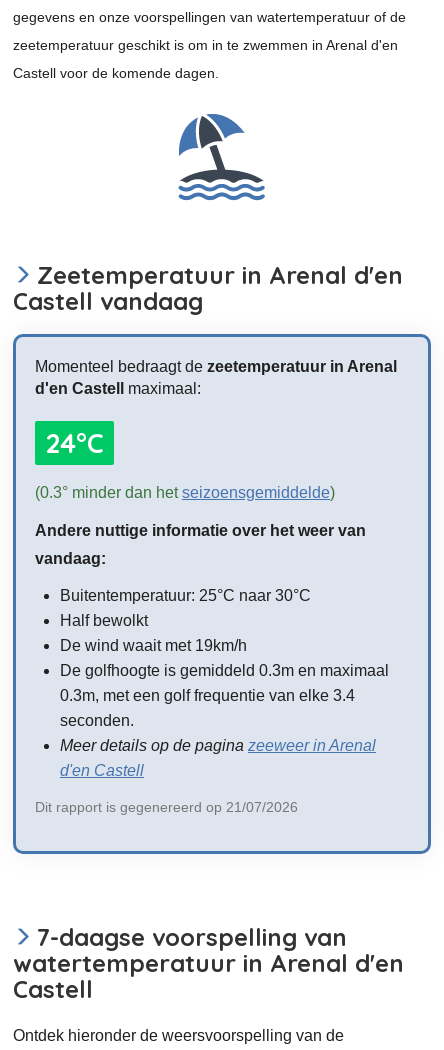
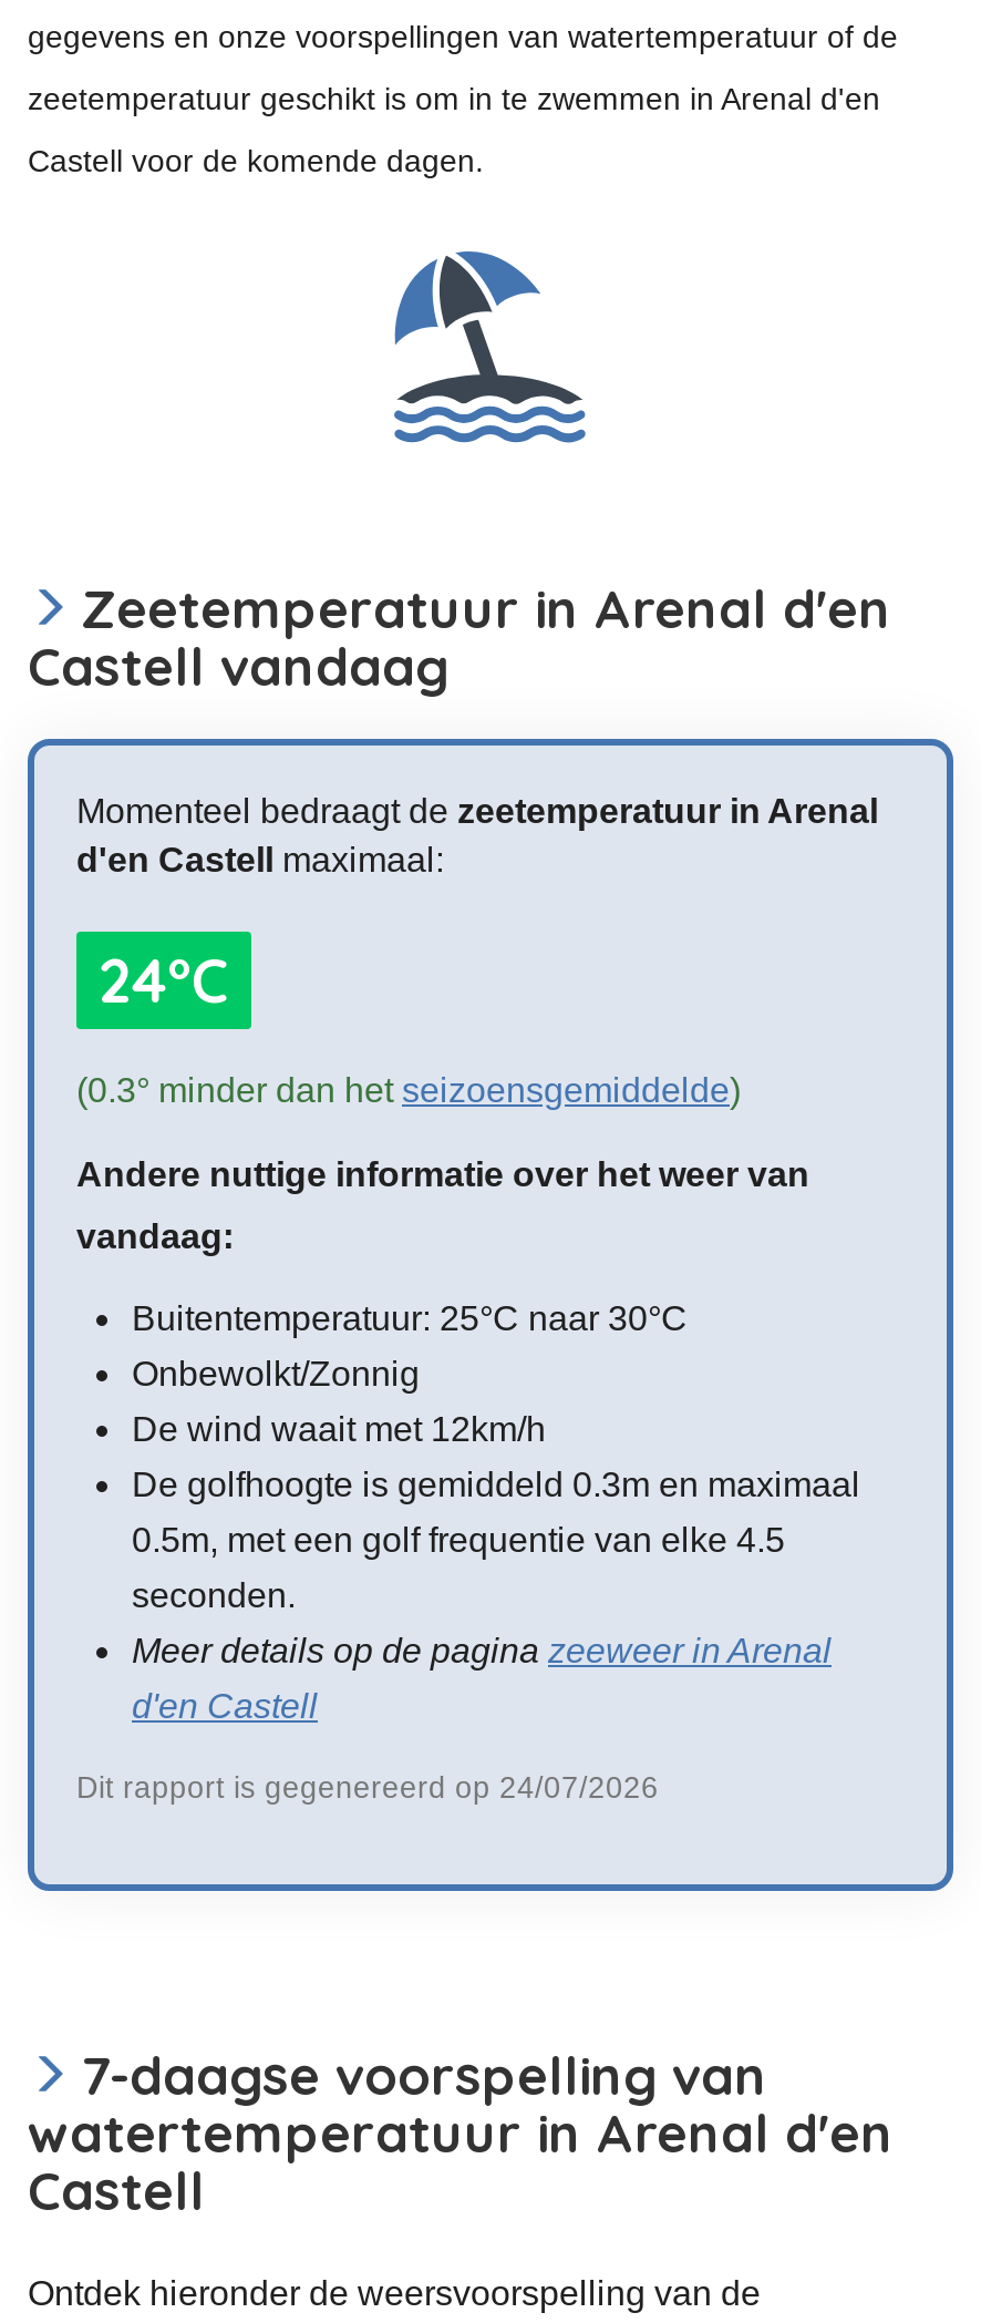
[60,612,148,629] Half bewolkt -> [132,1355,420,1392] Onbewolkt/Zonnig
[60,637,247,654] De wind waait met 19km/h -> [132,1410,546,1448] De wind waait met 12km/h
[60,687,355,704] 0.3m, met een golf frequentie van elke 3.4 -> [132,1521,785,1559] 0.5m, met een golf frequentie van elke 4.5
[35,800,298,815] Dit rapport is gegenereerd op 21/07/2026 -> [76,1771,659,1805] Dit rapport is gegenereerd op 24/07/2026

